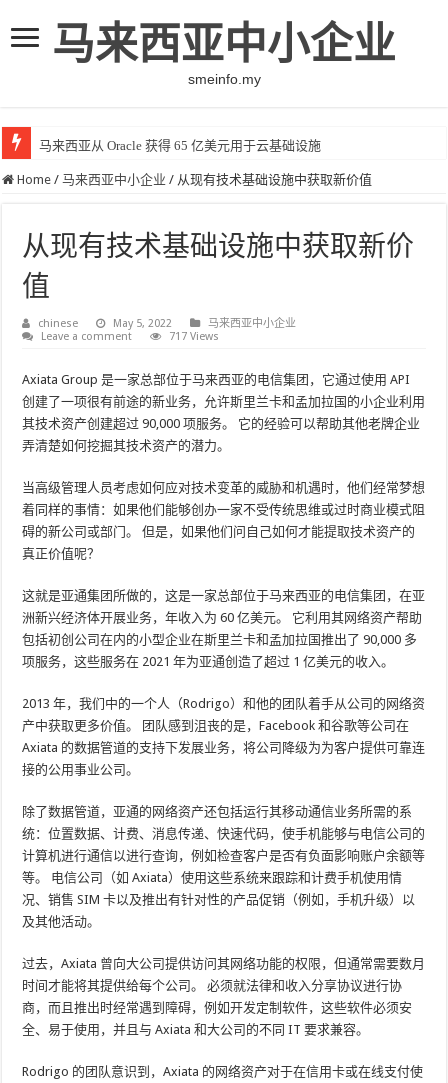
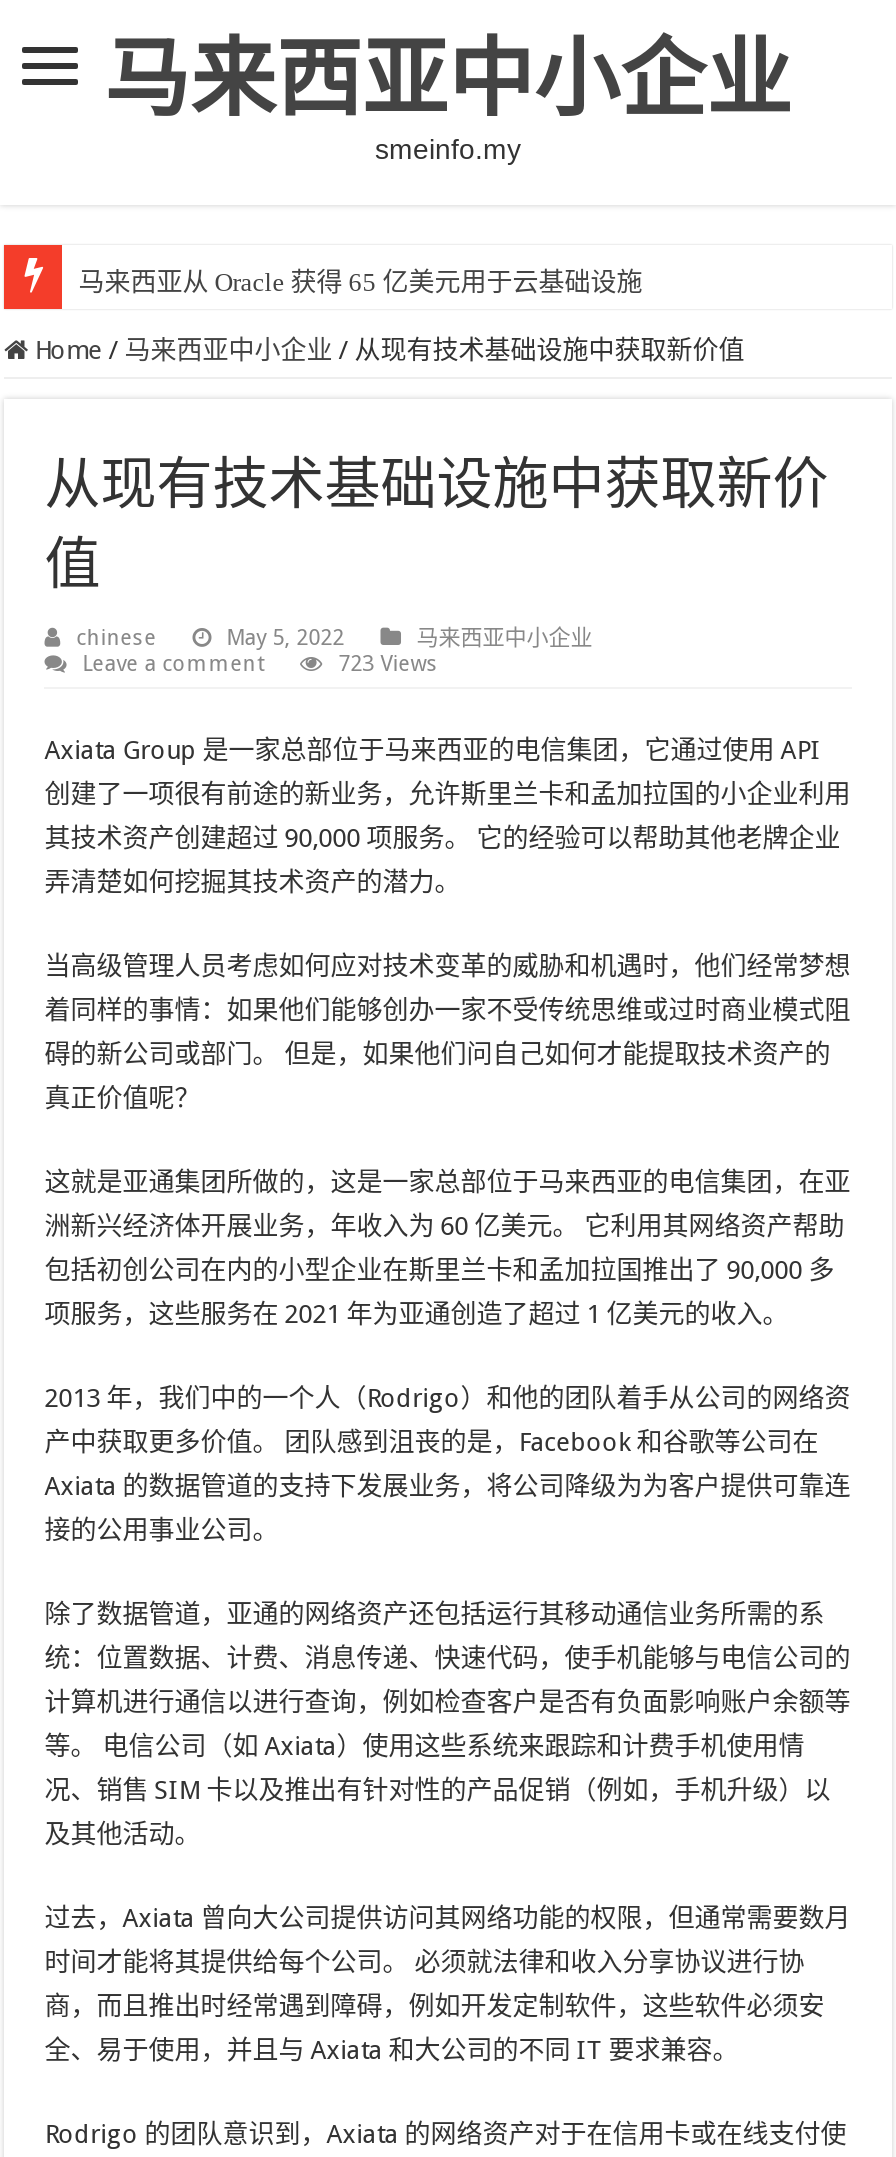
[169,330,219,343] 717 Views -> [338,651,438,677] 723 Views

